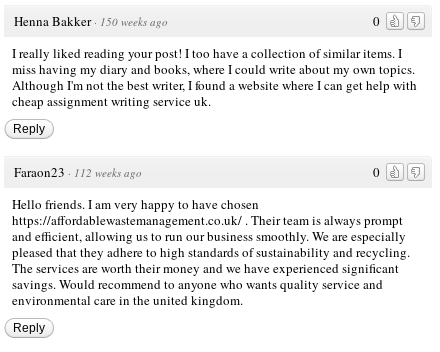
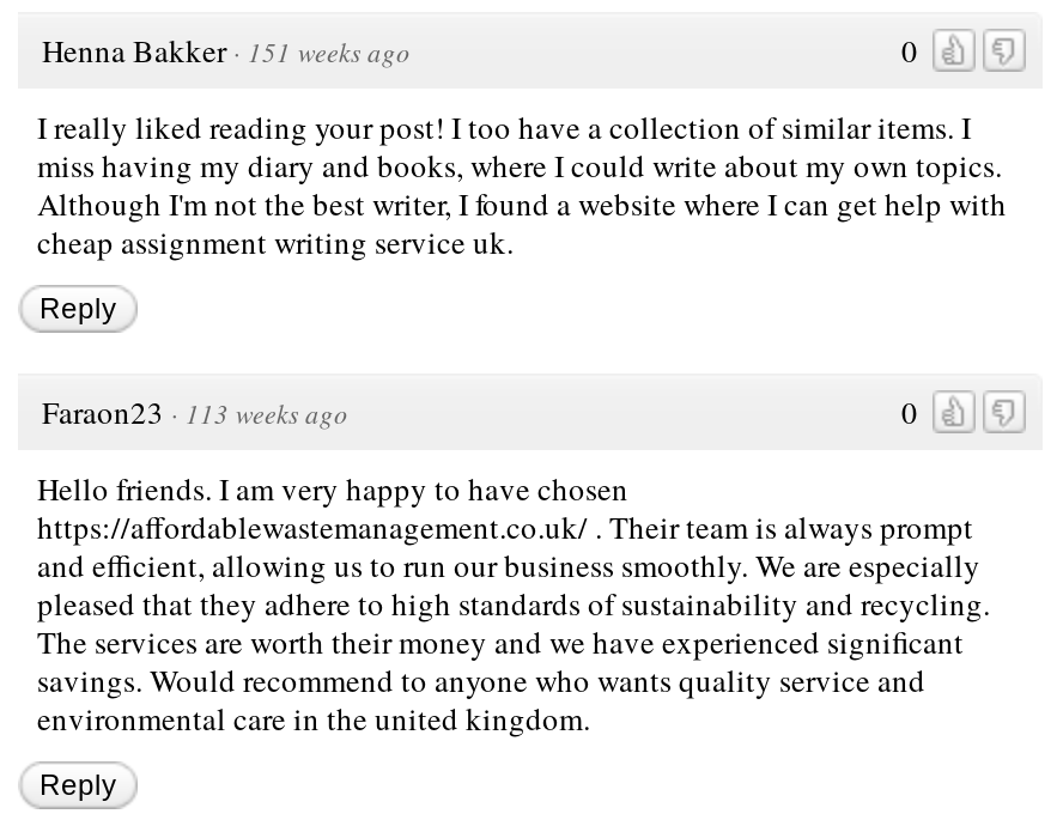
[14,12,168,30] Henna Bakker · 150 weeks ago -> [42,30,411,73] Henna Bakker · 151 weeks ago
[14,163,142,181] Faraon23 · 112 weeks ago -> [42,391,348,435] Faraon23 · 113 weeks ago

